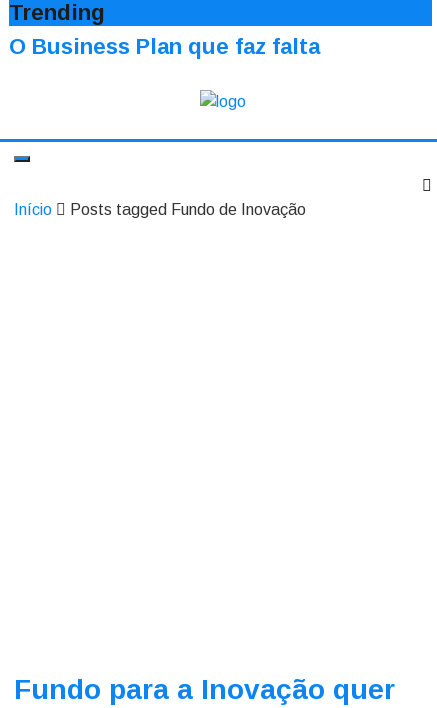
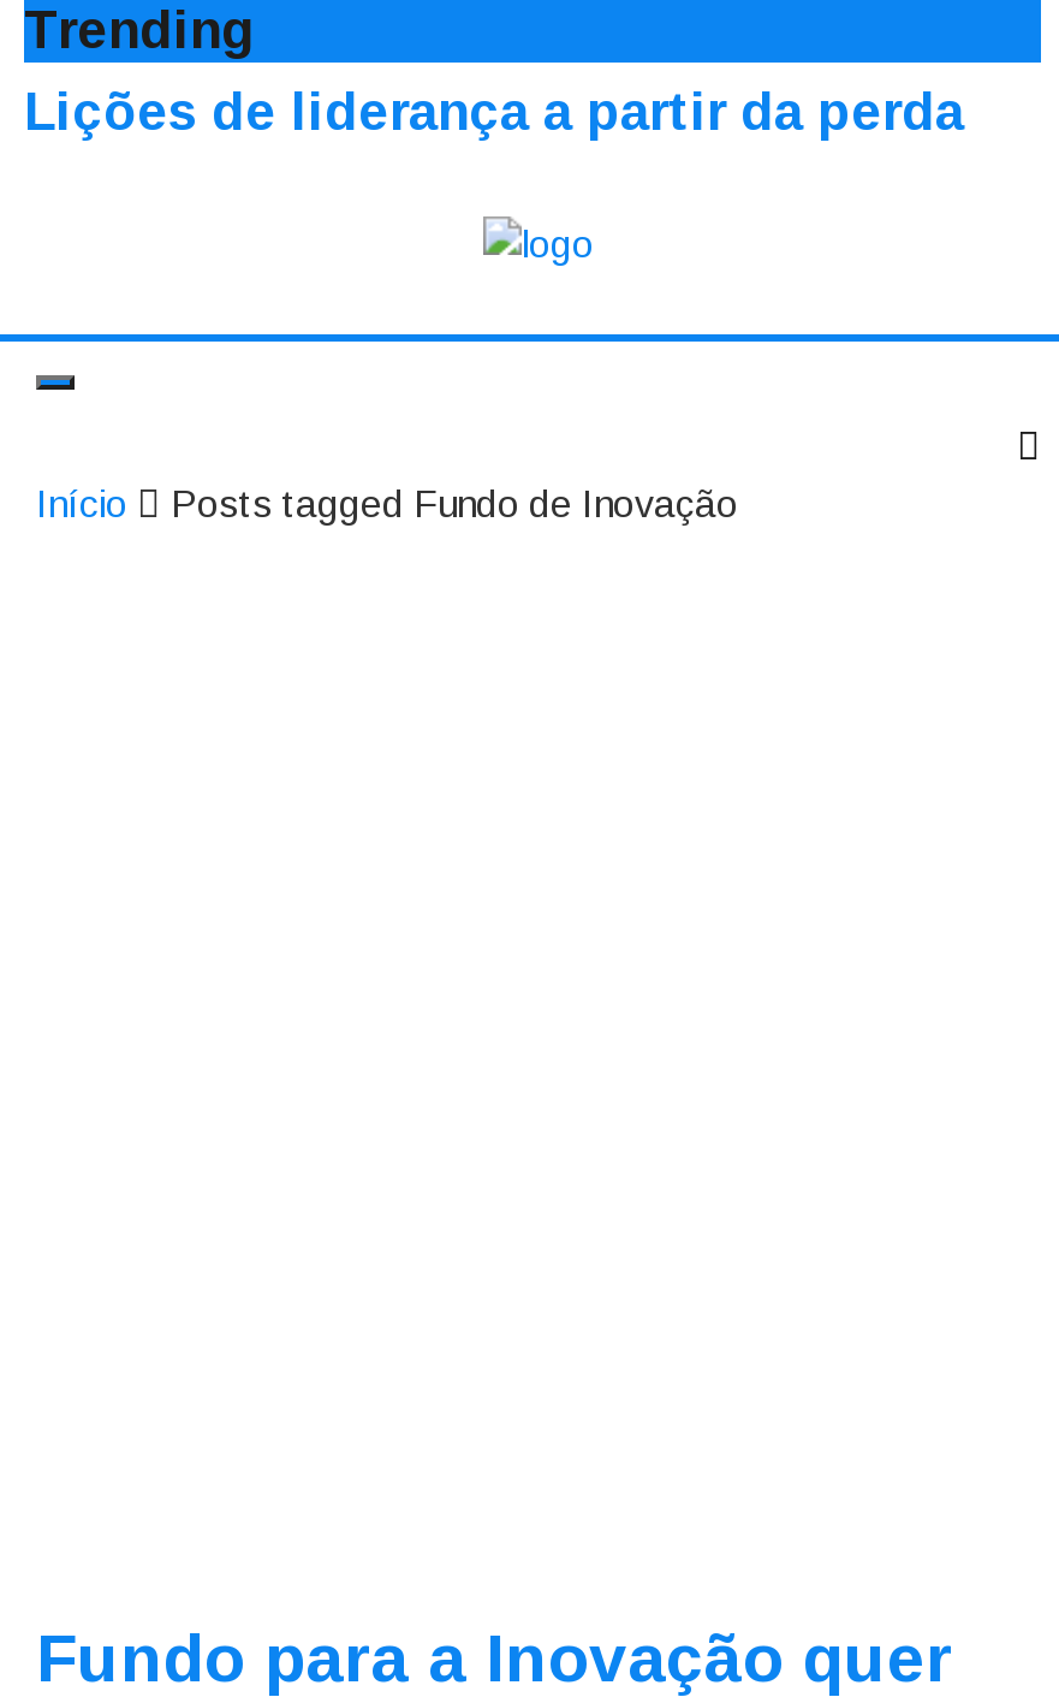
[9,34,320,59] O Business Plan que faz falta -> [24,82,964,142] Lições de liderança a partir da perda

